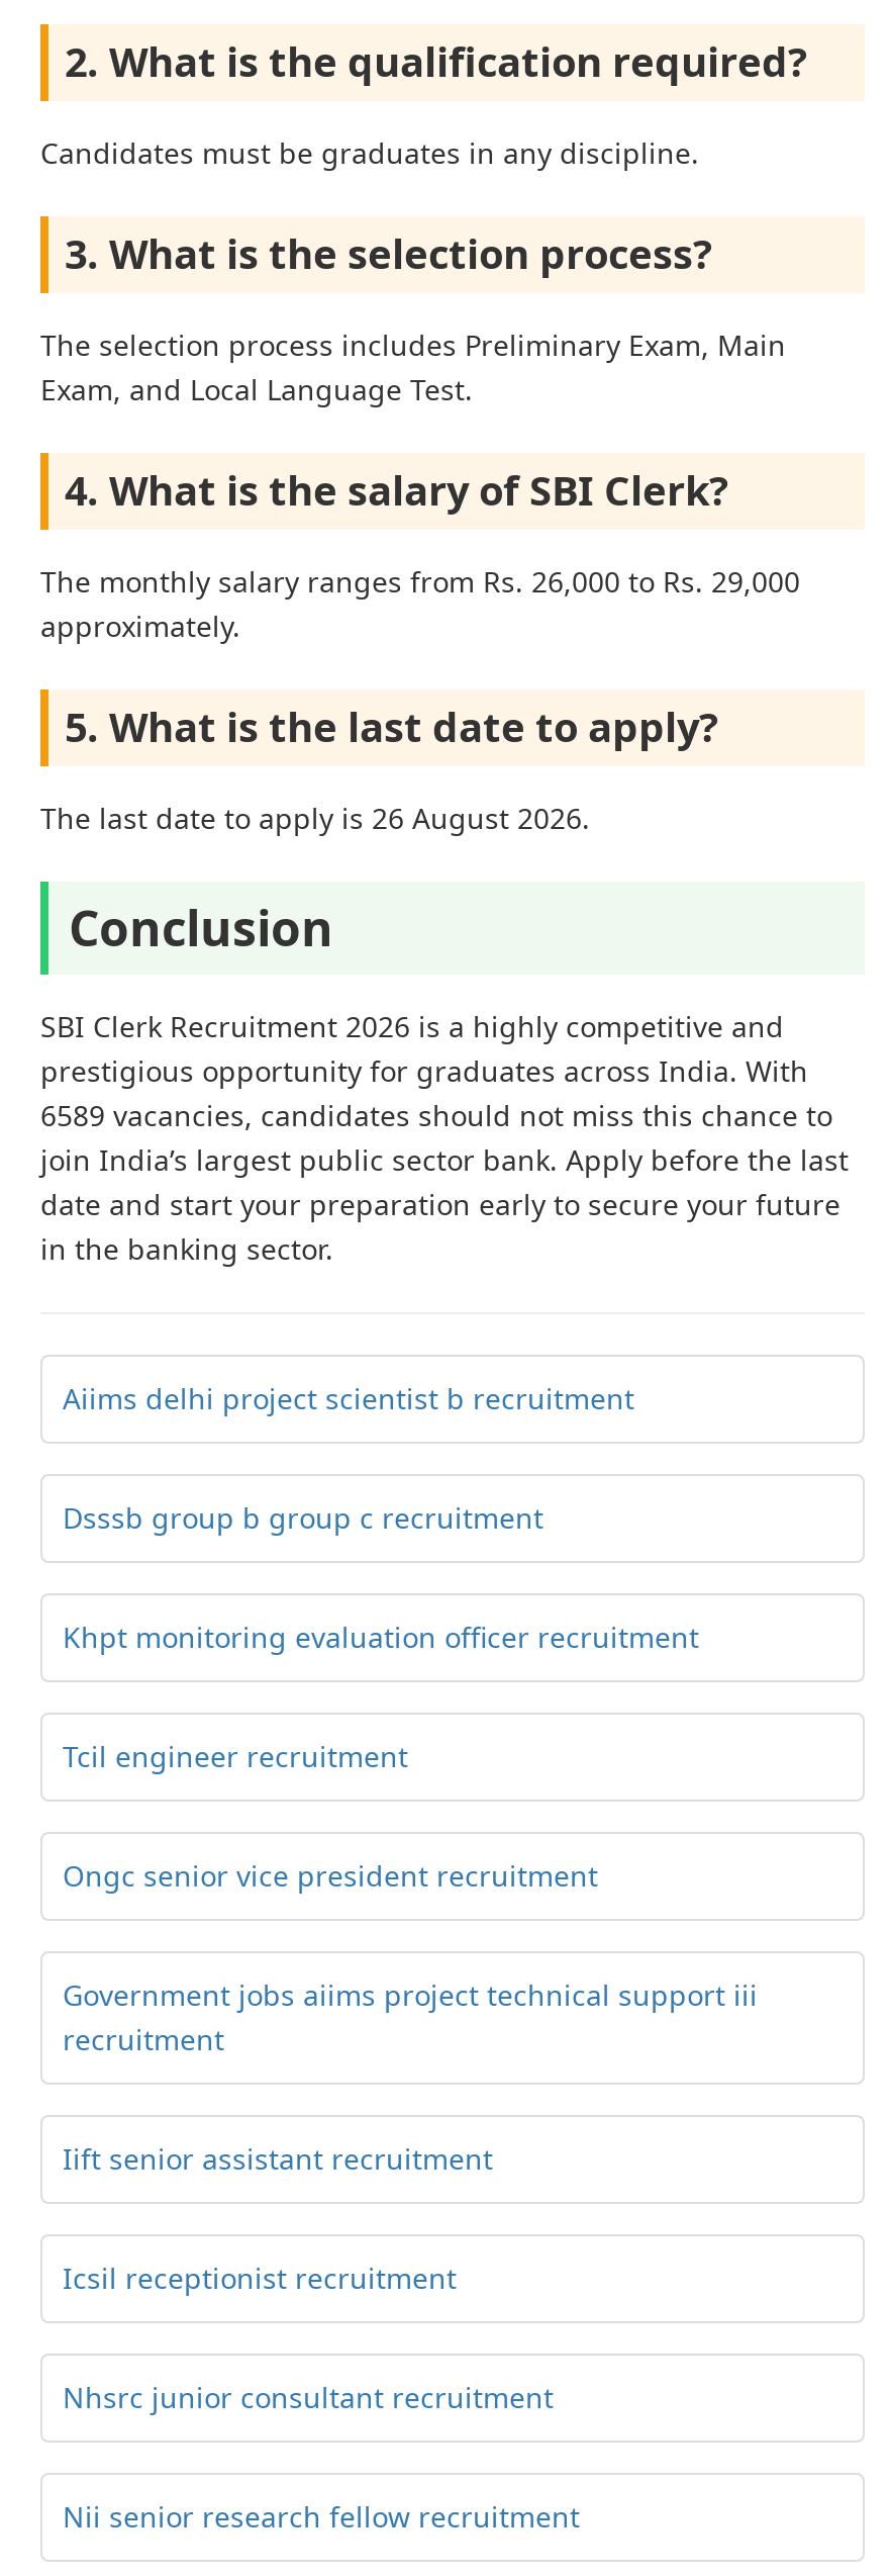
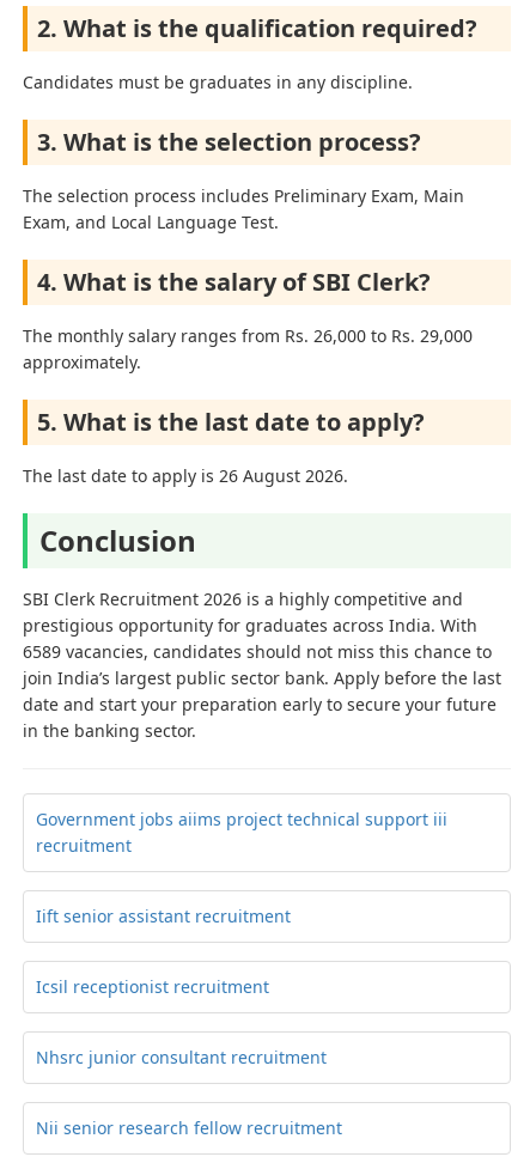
[63,1379,699,1895] Aiims delhi project scientist b recruitment | Dsssb group b group c recruitment | Khpt monitoring evaluation officer recruitment | Tcil engineer recruitment | Ongc senior vice president recruitment -> none

